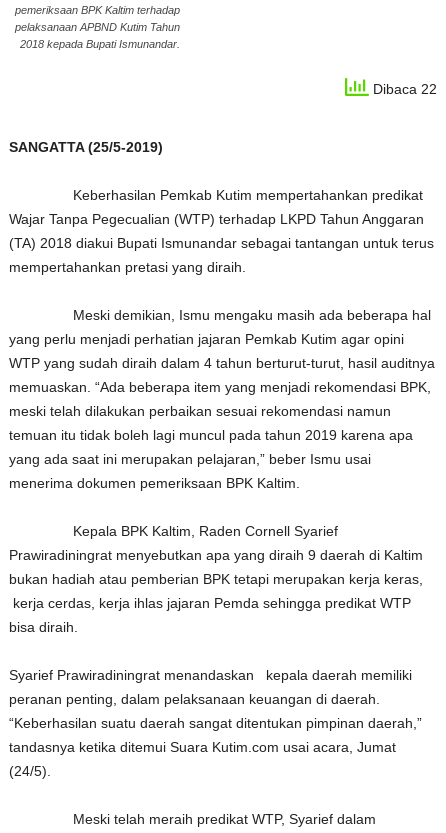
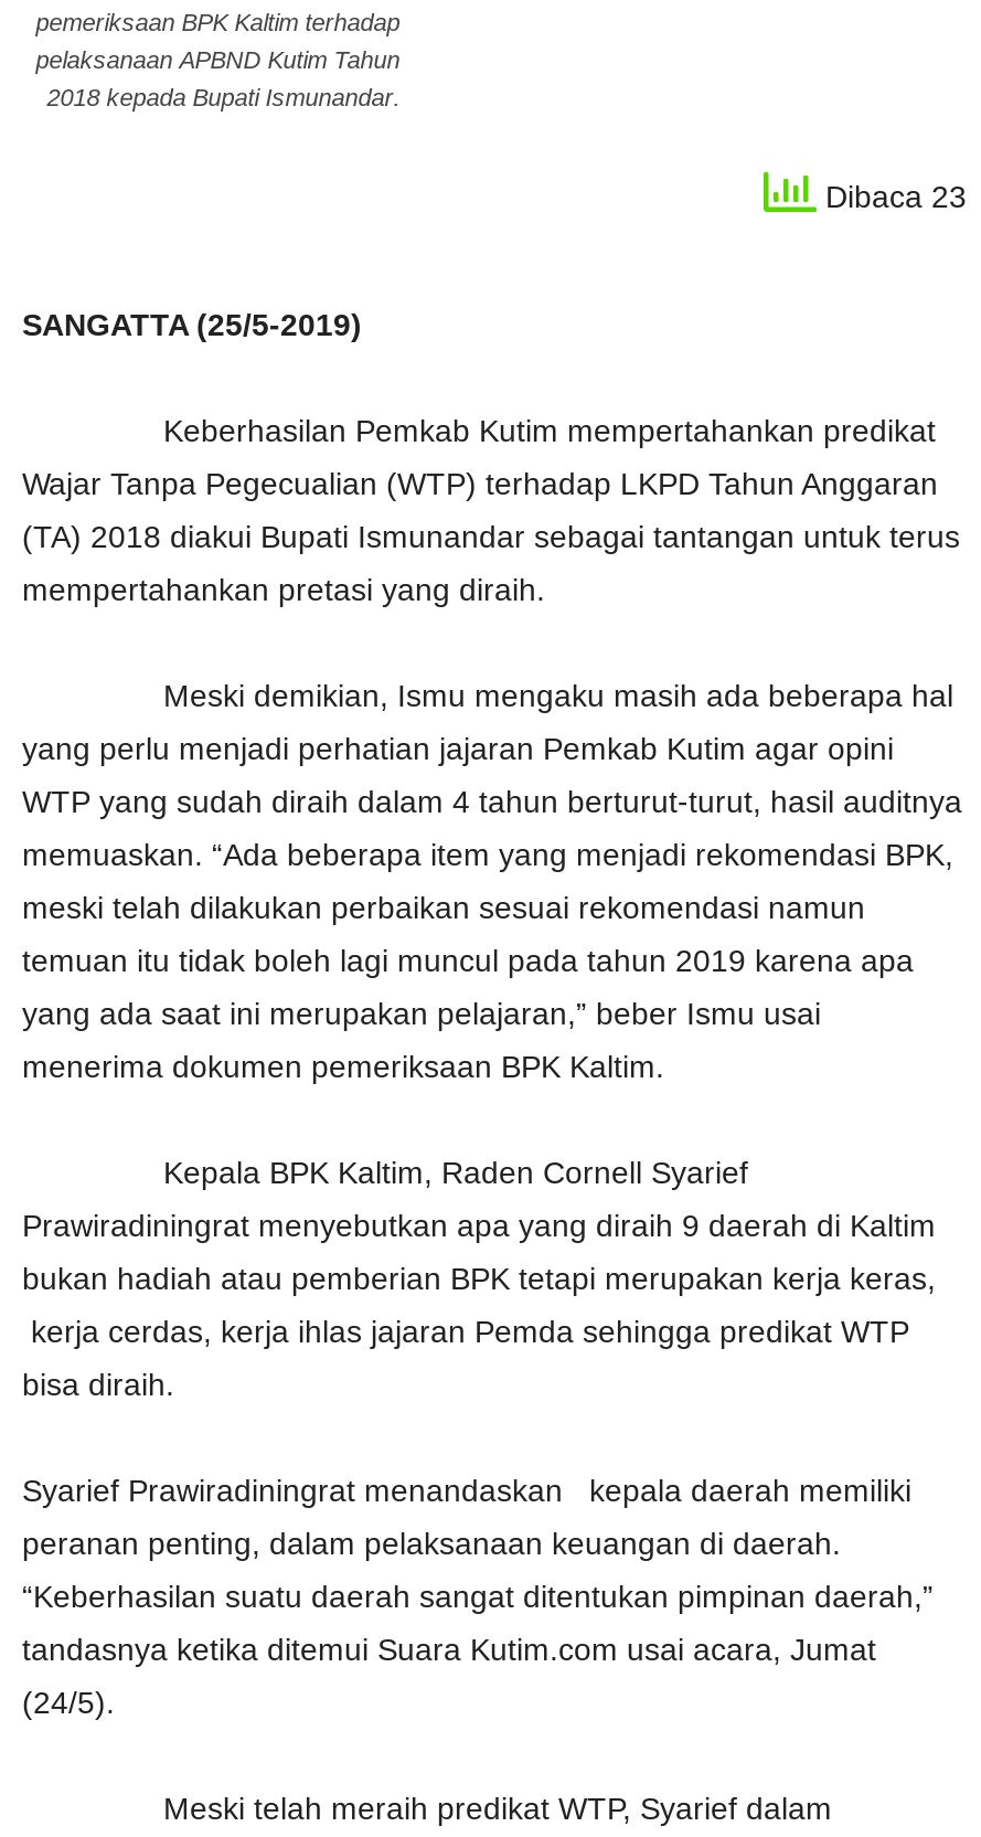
[369,81,437,97] Dibaca 22 -> [817,179,967,215] Dibaca 23

